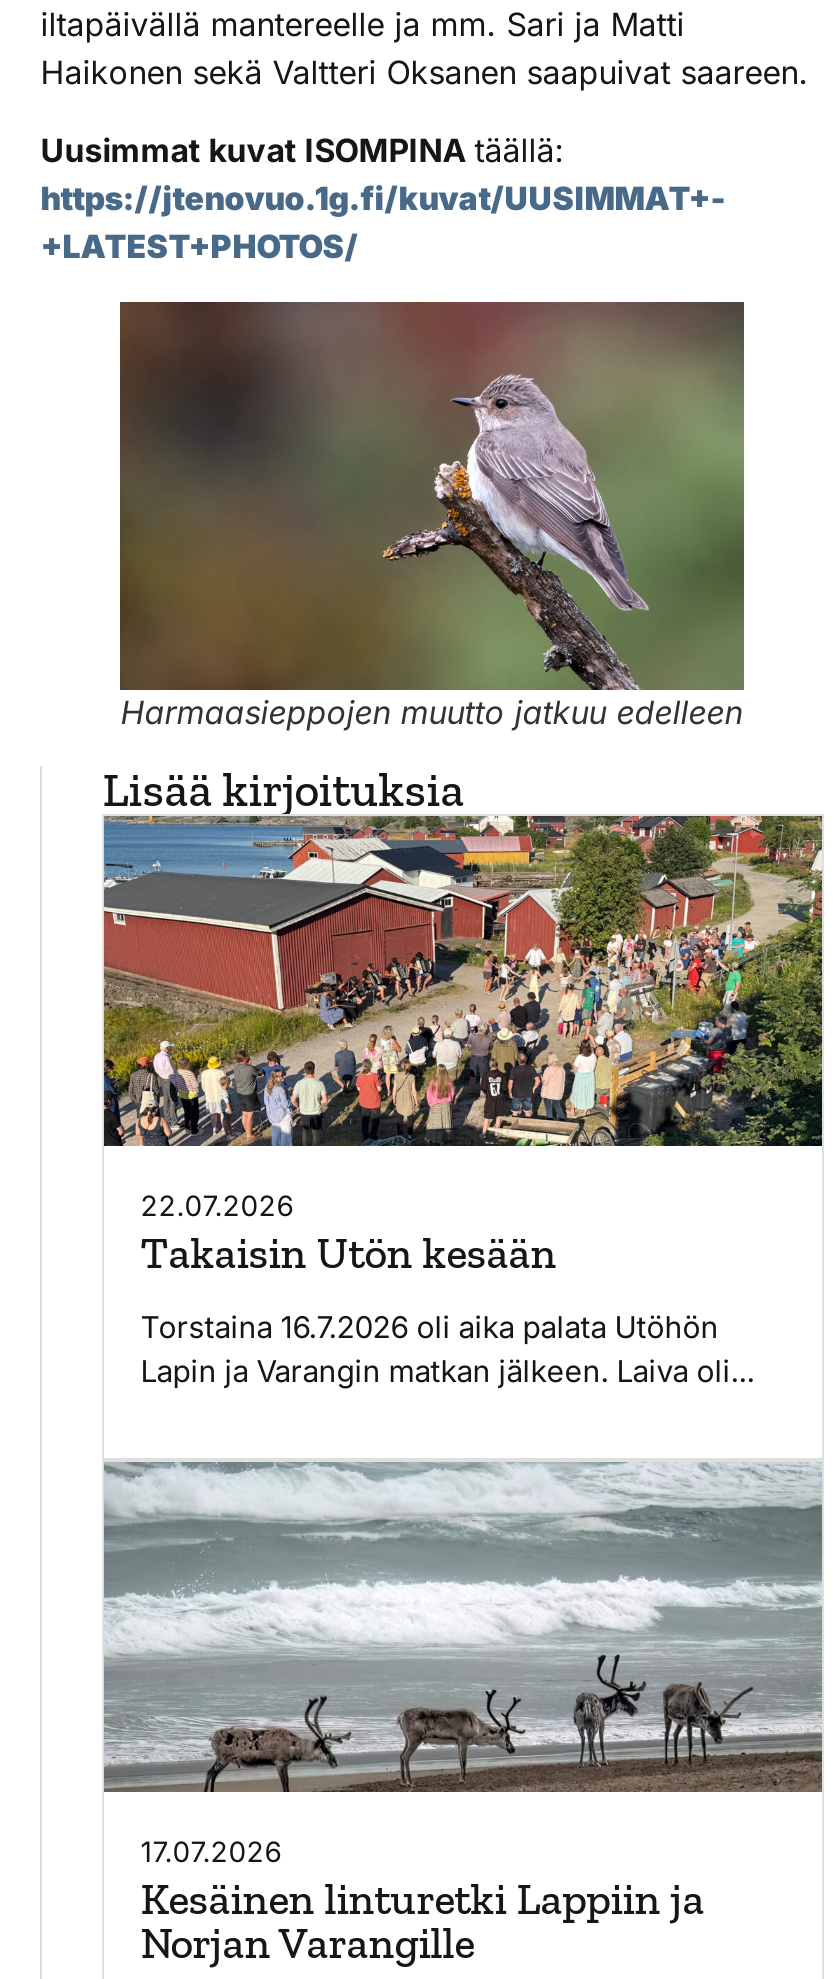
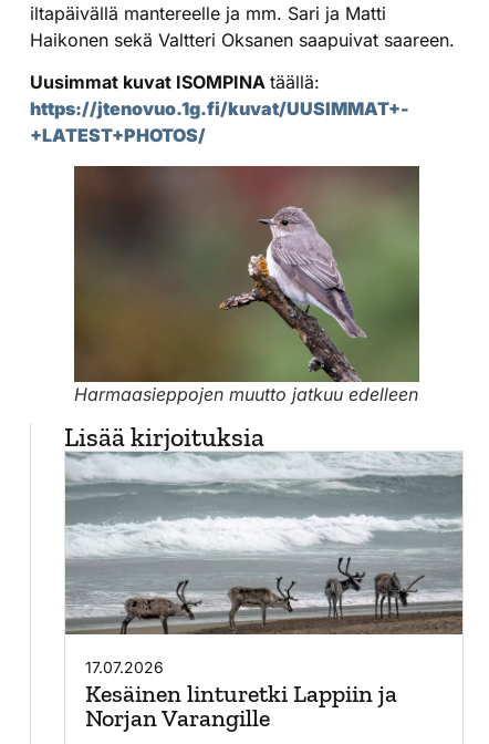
[102,814,824,1390] [image] | 22.07.2026 | Takaisin Utön kesään | Torstaina 16.7.2026 oli aika palata Utöhön | Lapin ja Varangin matkan jälkeen. Laiva oli... -> none

